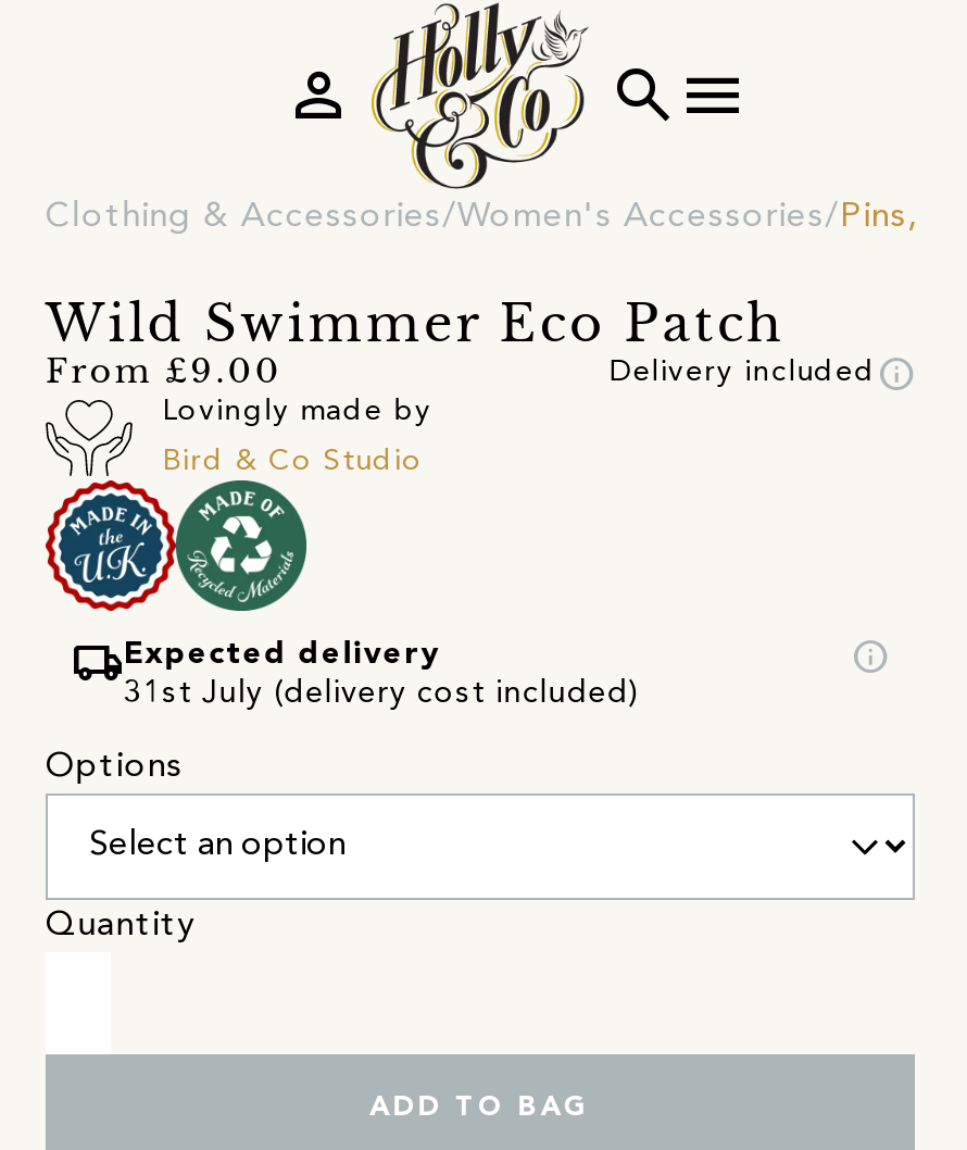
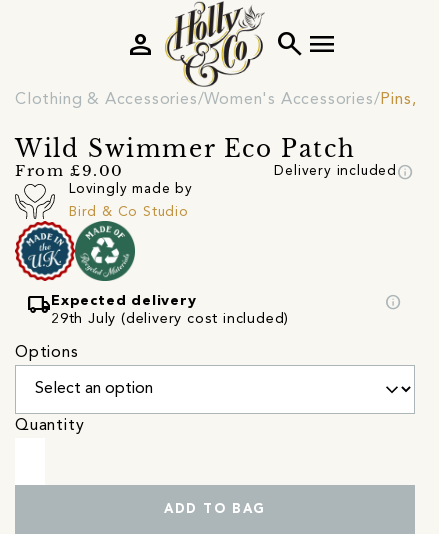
[124,678,639,711] 31st July (delivery cost included) -> [51,312,289,327] 29th July (delivery cost included)

